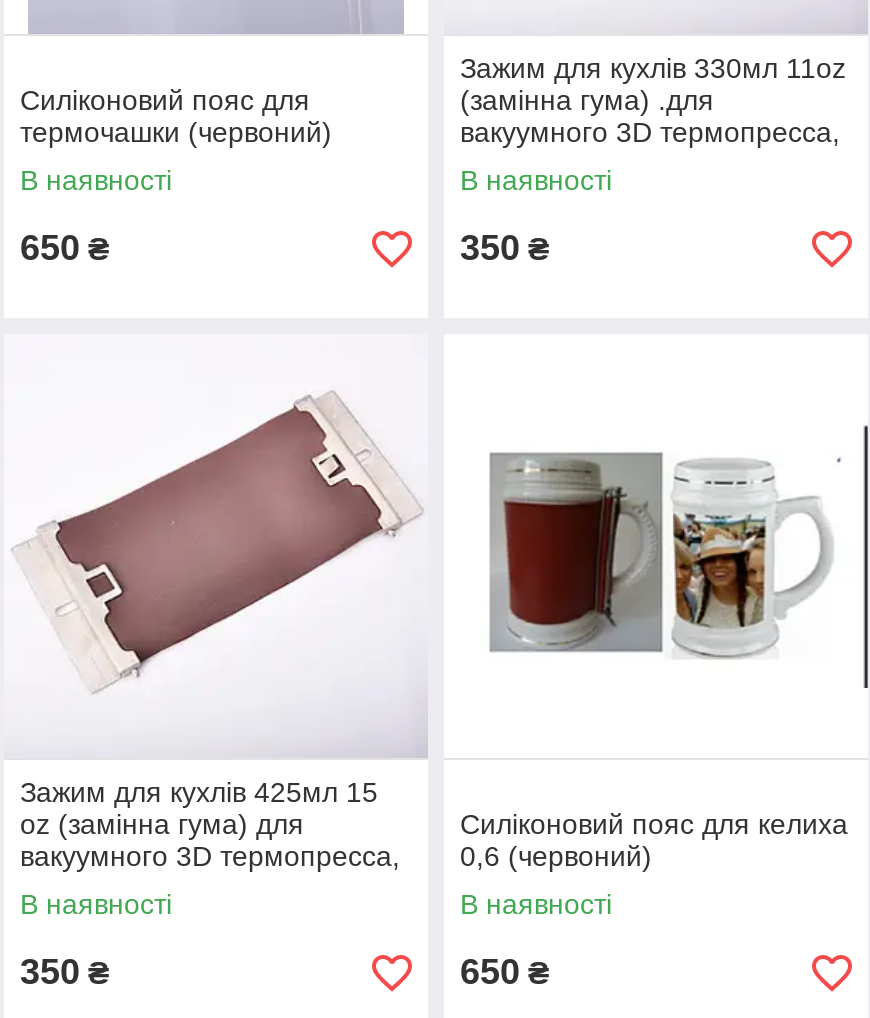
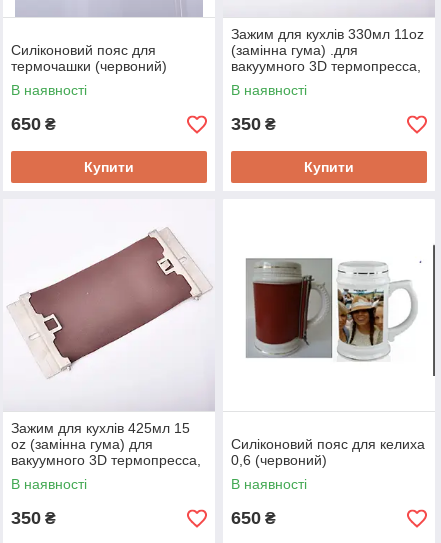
none -> [84,159,134,175] Купити
none -> [304,159,354,175] Купити

